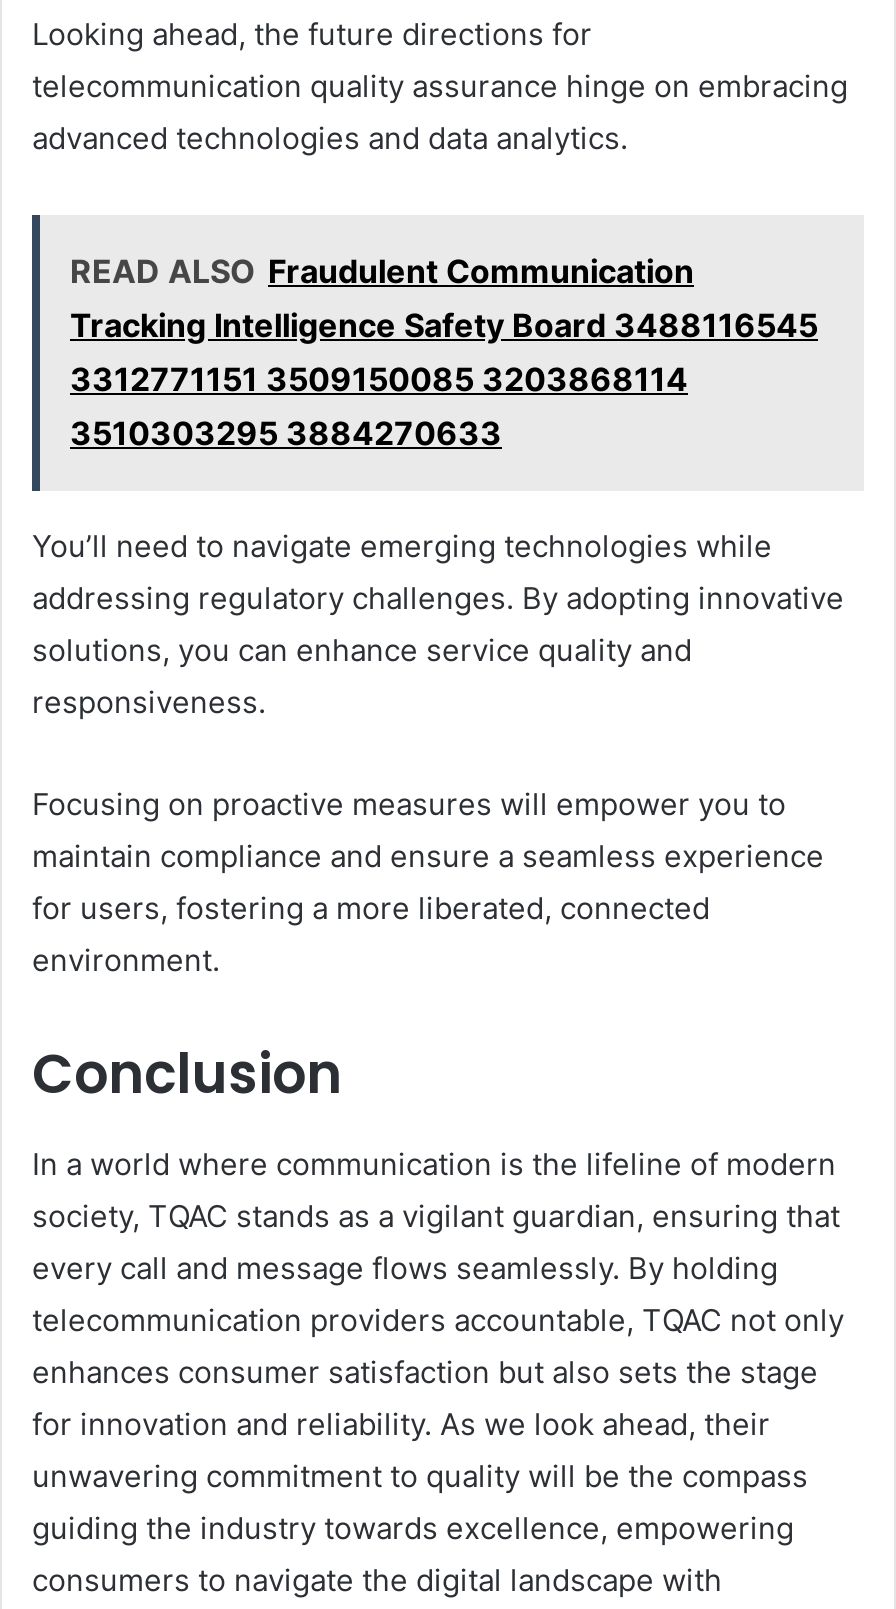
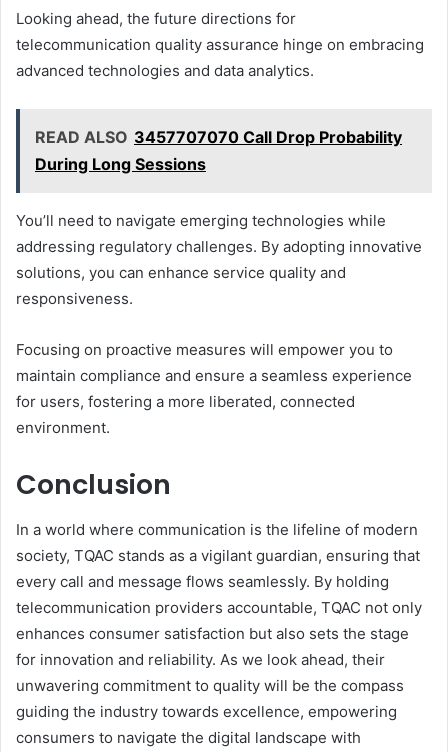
[70,252,818,454] READ ALSO Fraudulent Communication | Tracking Intelligence Safety Board 3488116545 | 3312771151 3509150085 3203868114 | 3510303295 3884270633 -> [35,127,402,174] READ ALSO 3457707070 Call Drop Probability | During Long Sessions

